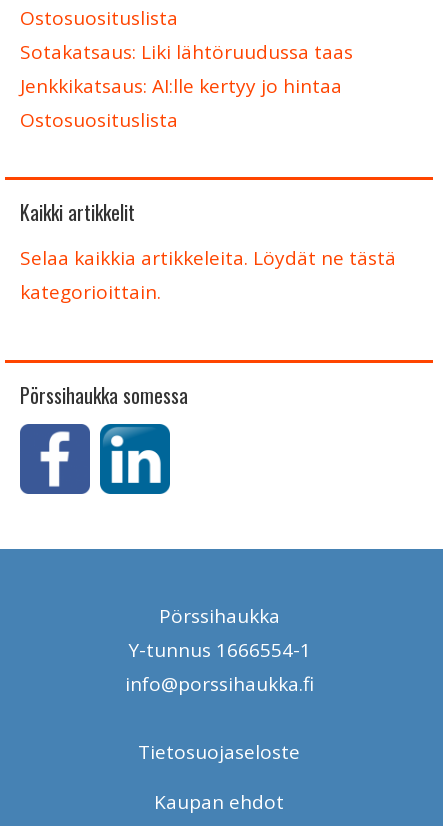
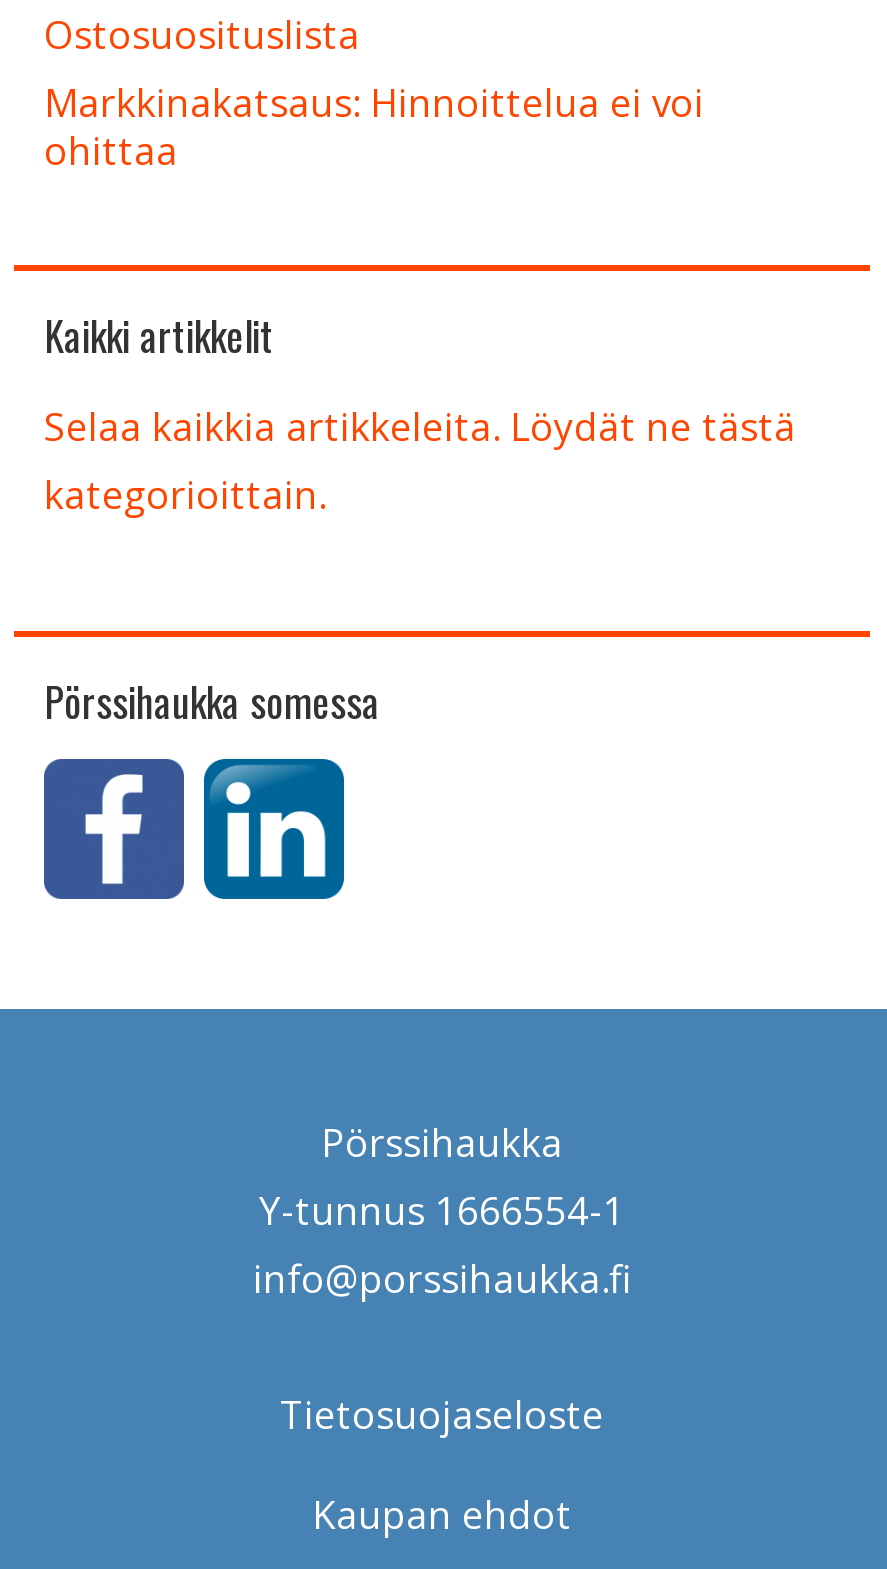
[20,39,353,133] Sotakatsaus: Liki lähtöruudussa taas | Jenkkikatsaus: AI:lle kertyy jo hintaa | Ostosuosituslista -> [44,77,704,177] Markkinakatsaus: Hinnoittelua ei voi | ohittaa

